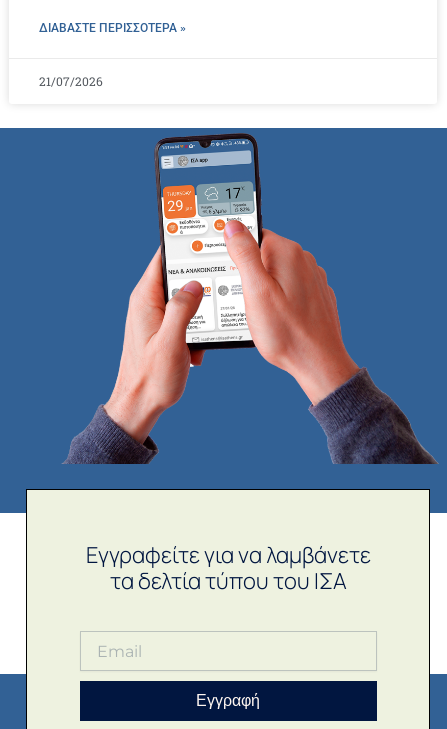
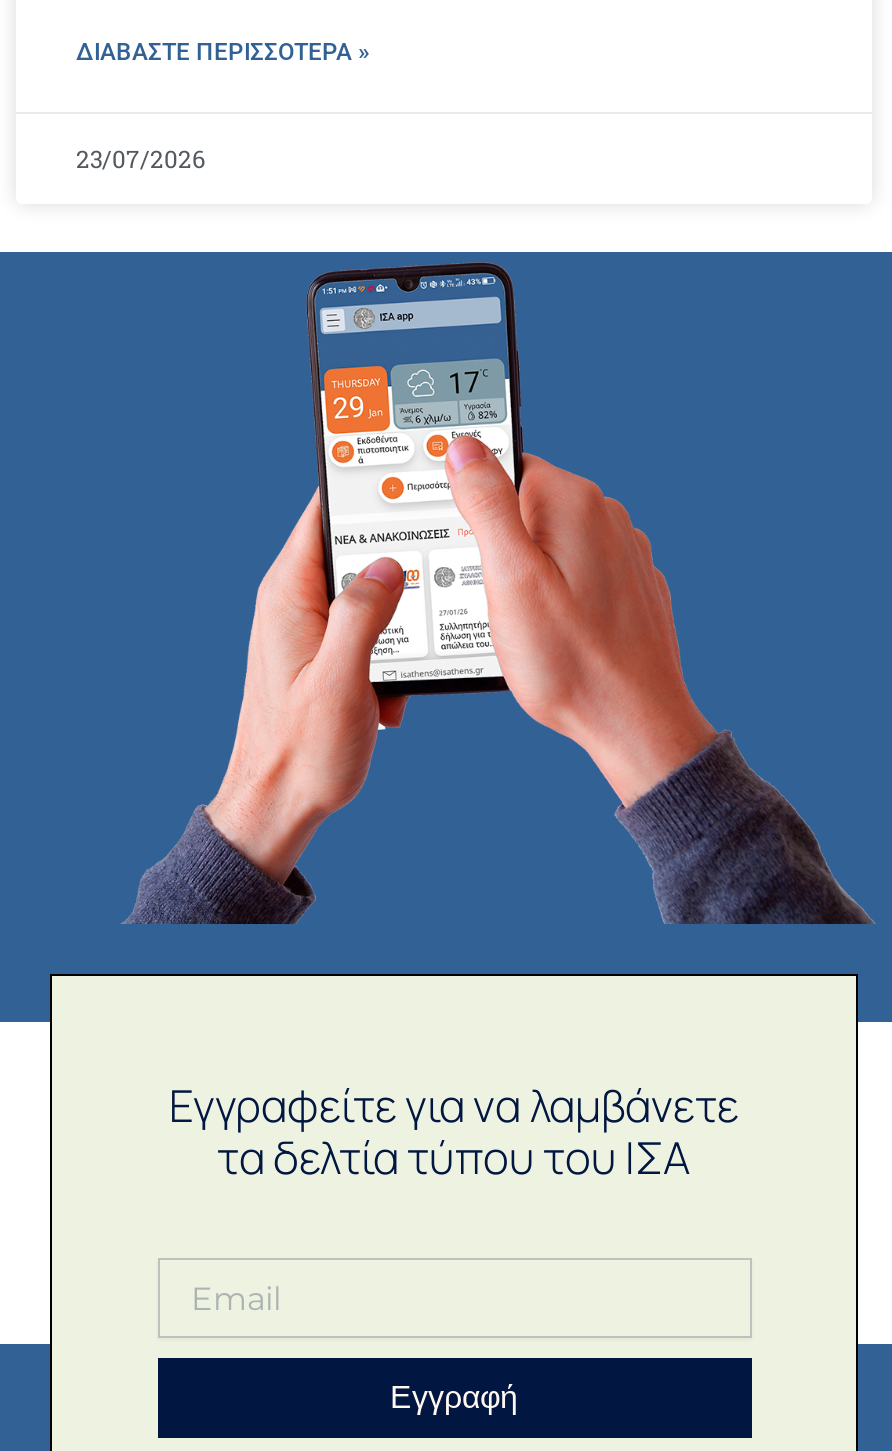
[39,73,103,89] 21/07/2026 -> [76,142,206,174] 23/07/2026

